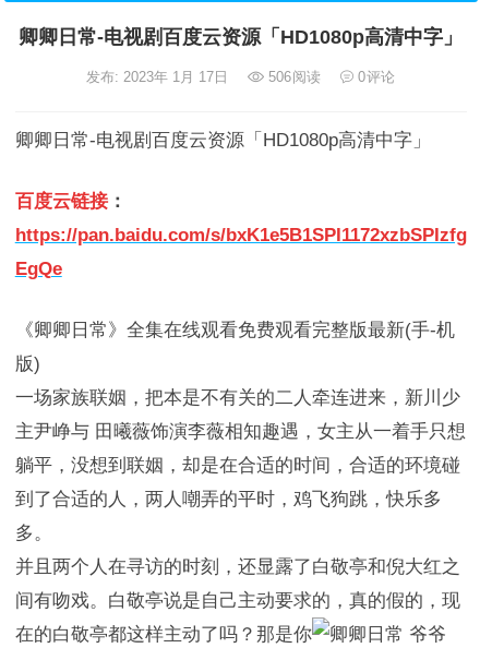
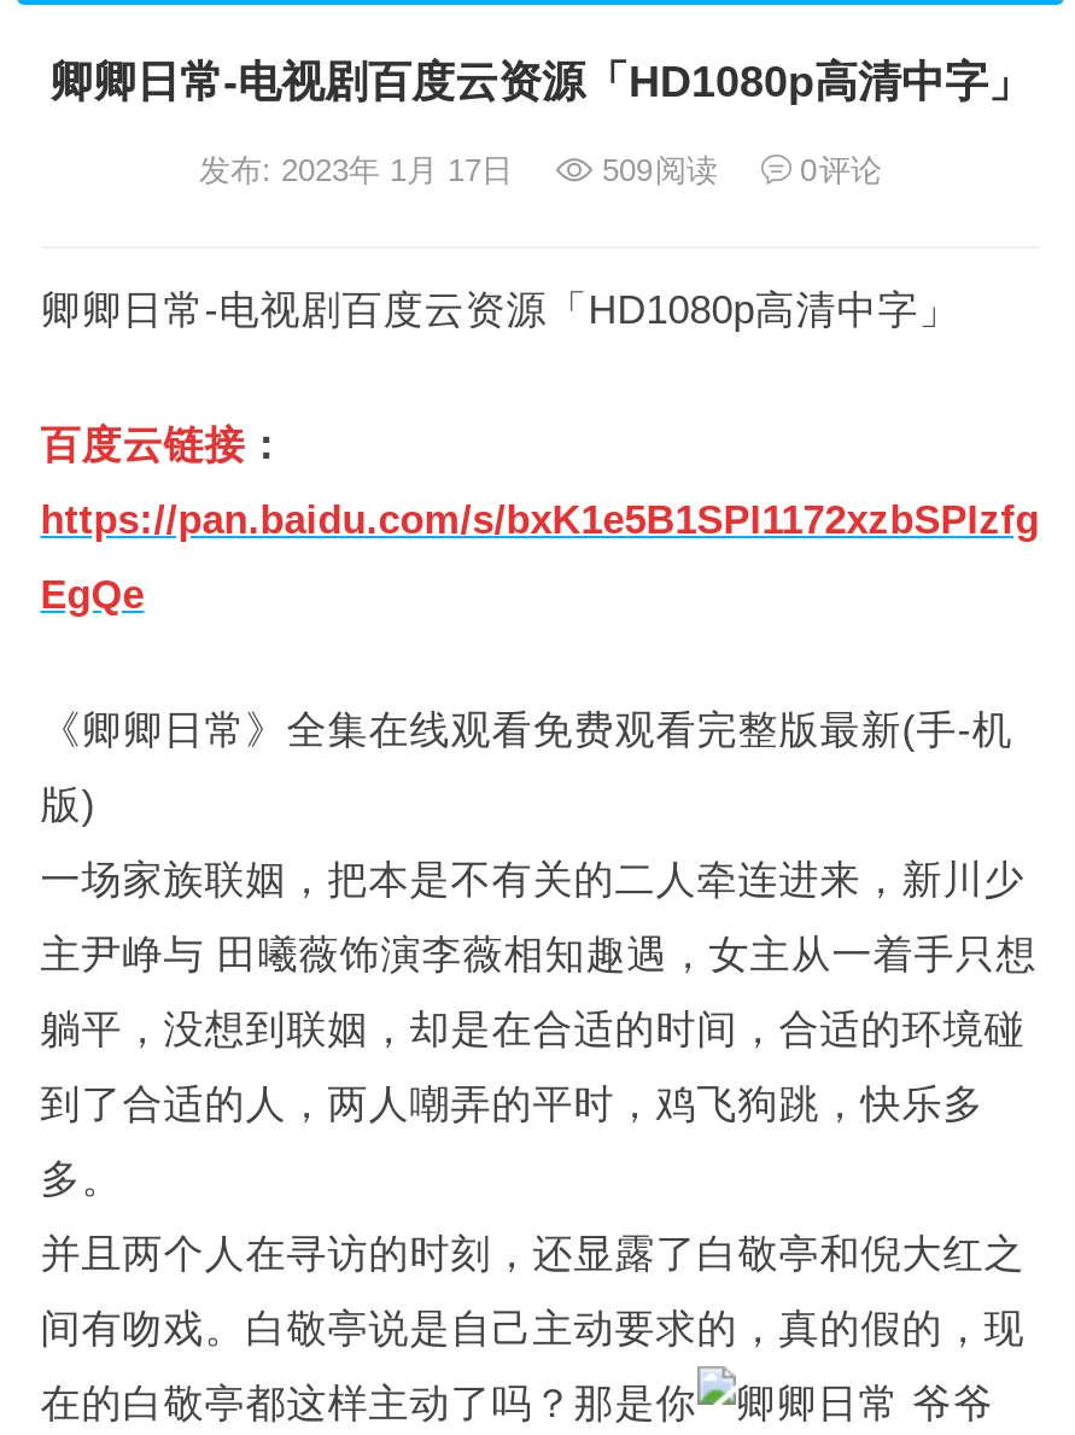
[87,69,395,85] 发布: 2023年 1月 17日 506阅读 0评论 -> [199,152,882,188] 发布: 2023年 1月 17日 509阅读 0评论

